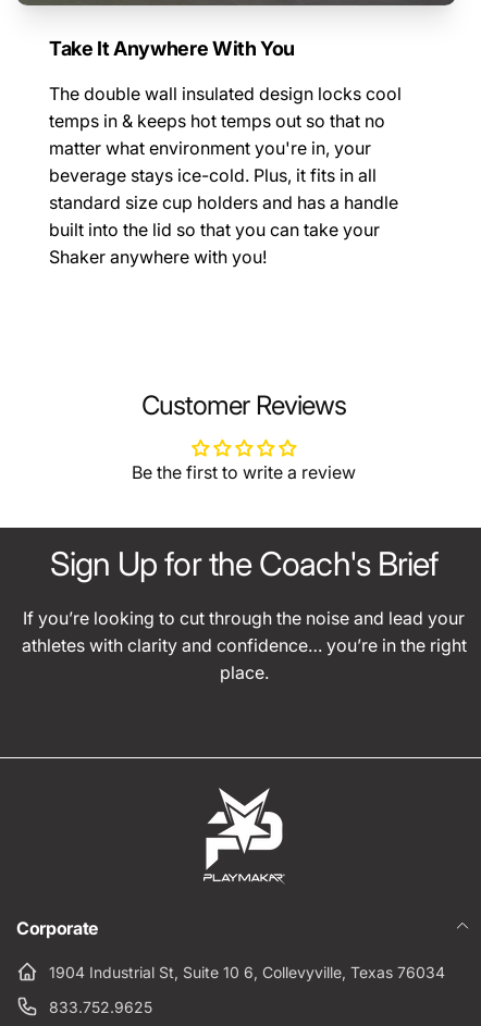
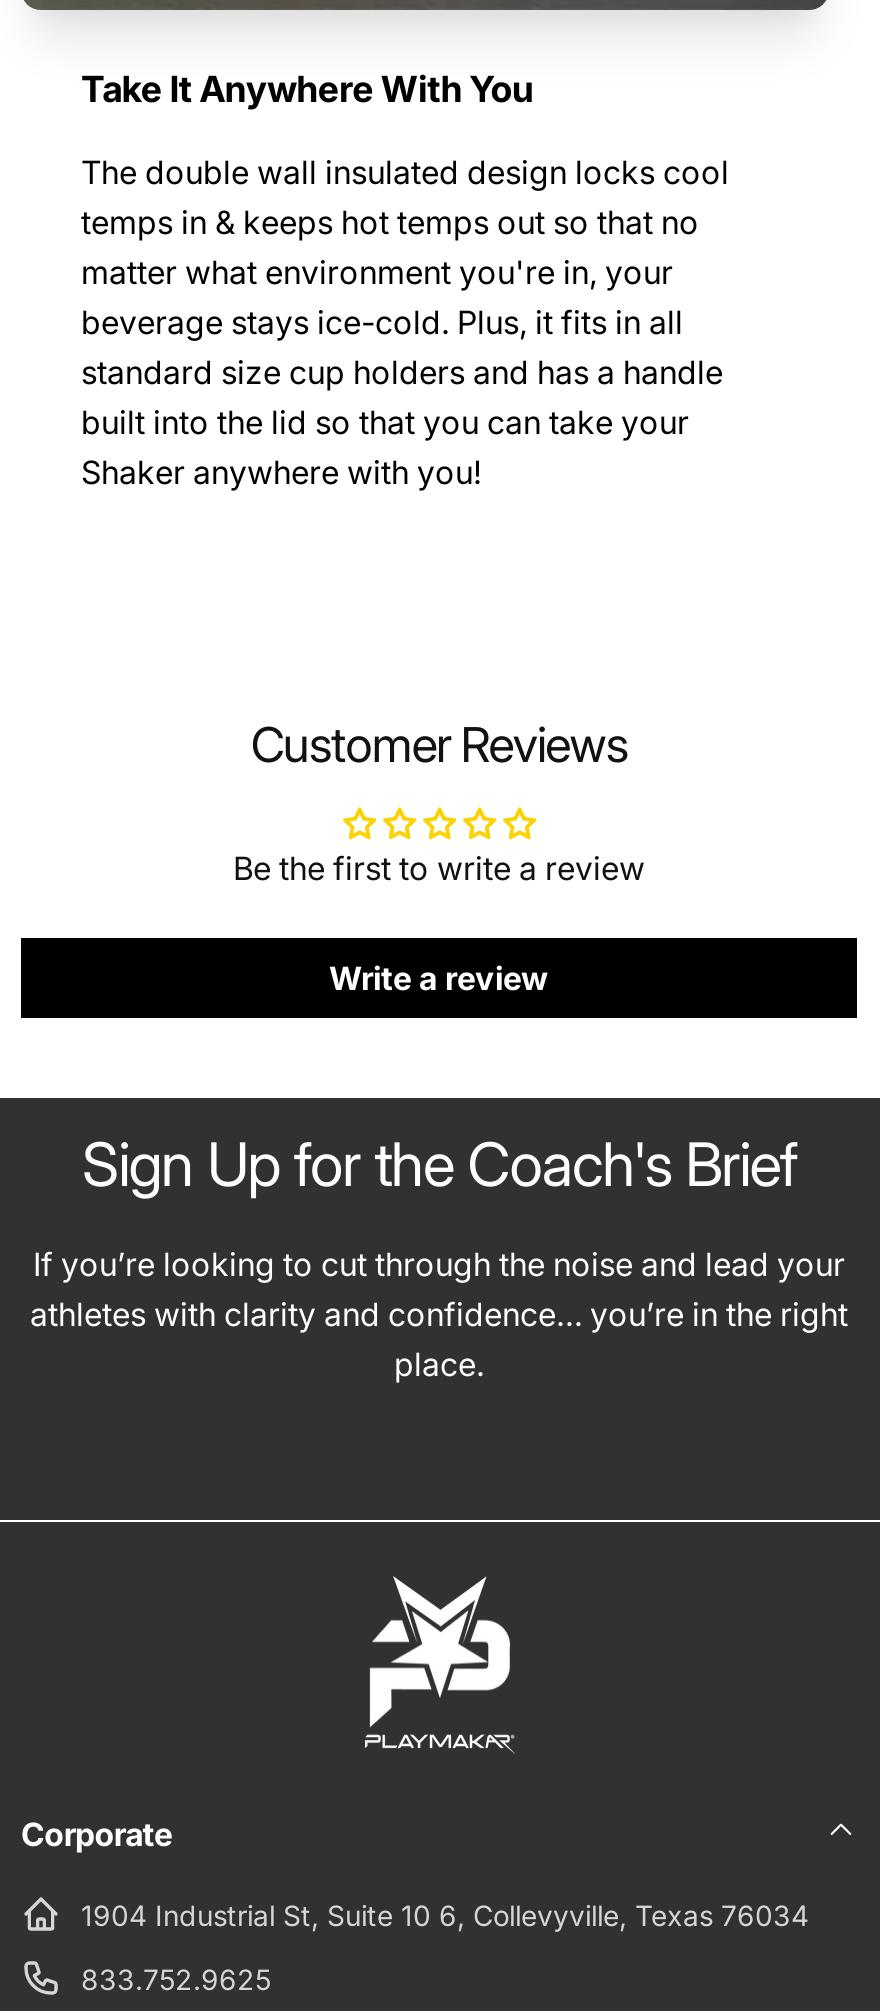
none -> [329,958,549,998] Write a review

